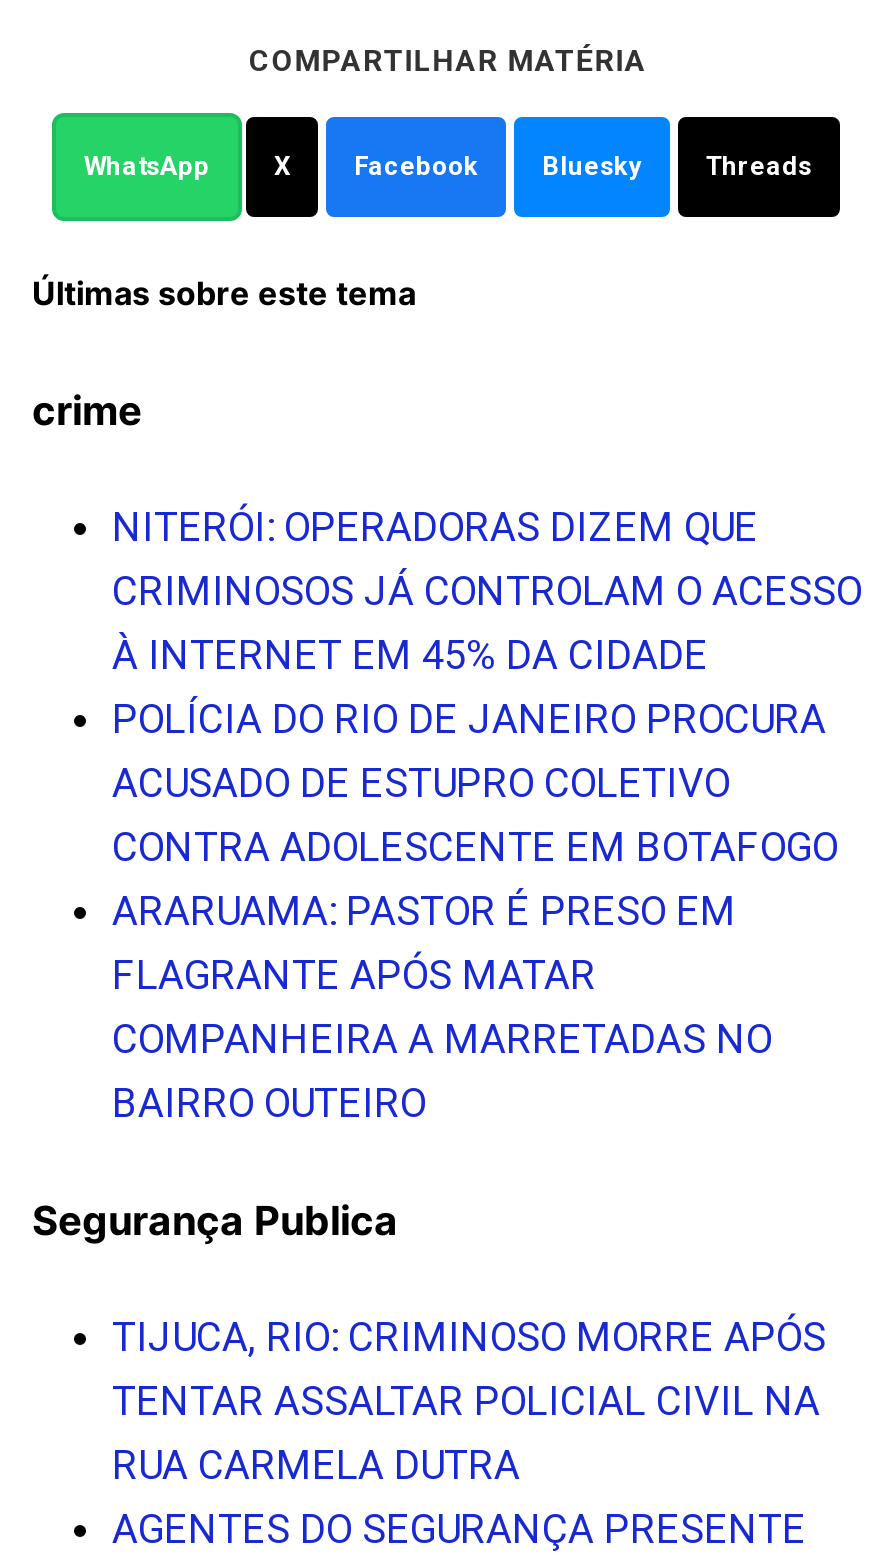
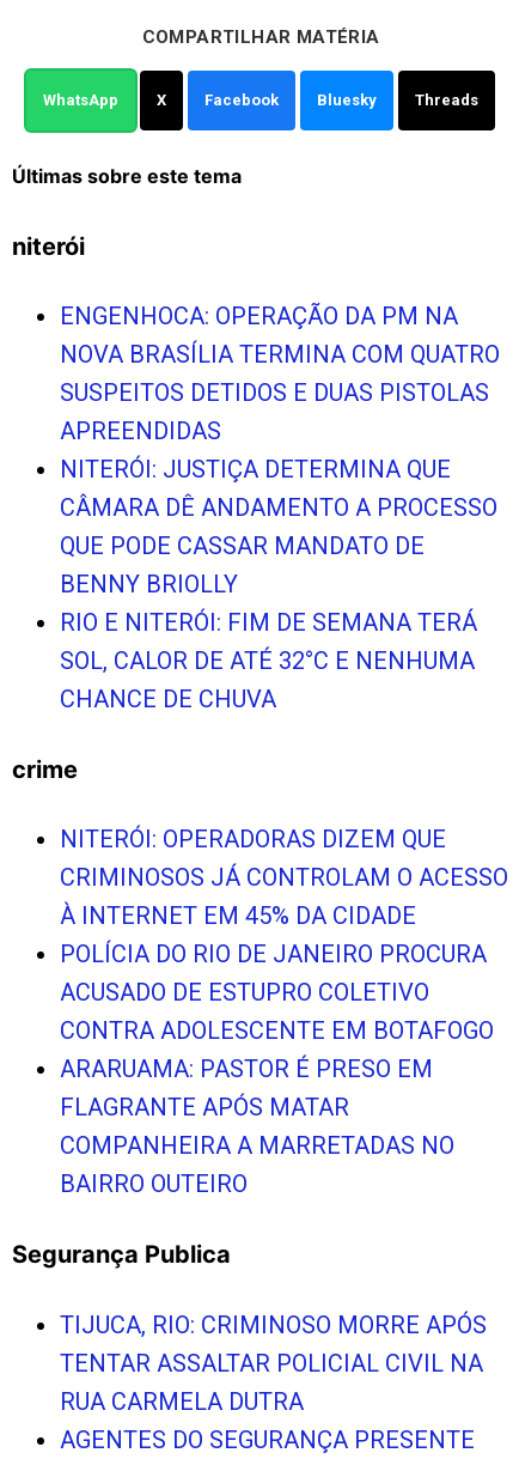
none -> [12,232,500,714] niterói | ENGENHOCA: OPERAÇÃO DA PM NA | NOVA BRASÍLIA TERMINA COM QUATRO | SUSPEITOS DETIDOS E DUAS PISTOLAS | APREENDIDAS | NITERÓI: JUSTIÇA DETERMINA QUE | CÂMARA DÊ ANDAMENTO A PROCESSO | QUE PODE CASSAR MANDATO DE | BENNY BRIOLLY | RIO E NITERÓI: FIM DE SEMANA TERÁ | SOL, CALOR DE ATÉ 32°C E NENHUMA | CHANCE DE CHUVA

